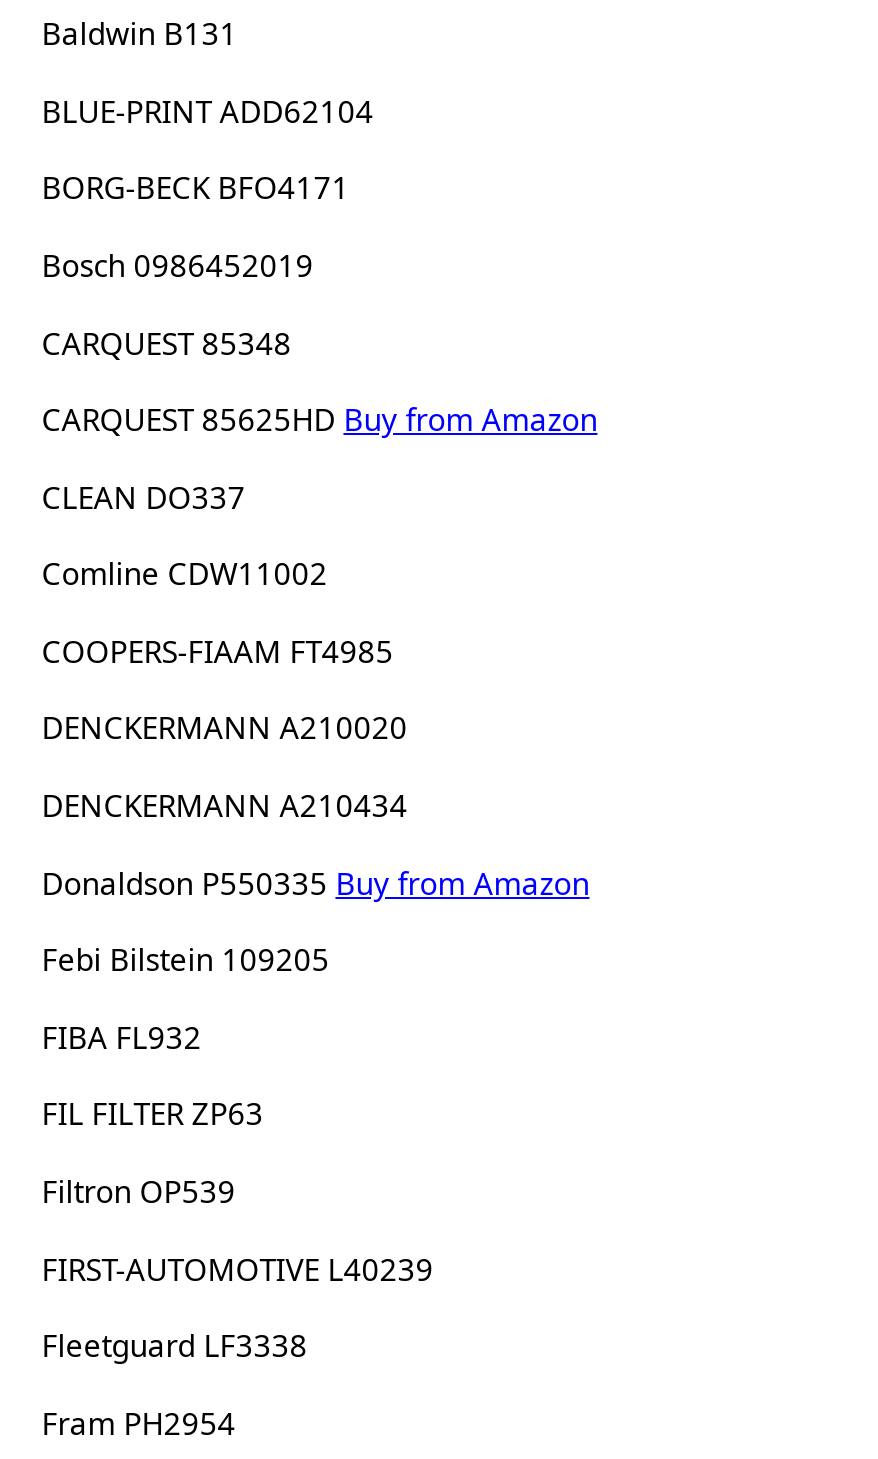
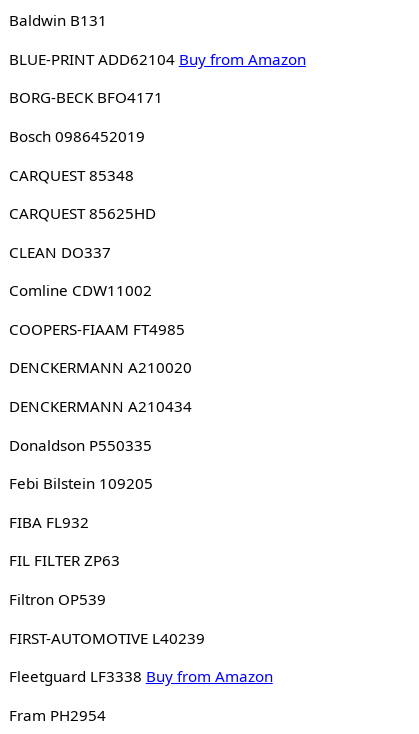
[41,90,373,130] BLUE-PRINT ADD62104 -> [9,49,306,69] BLUE-PRINT ADD62104 Buy from Amazon
[41,399,597,439] CARQUEST 85625HD Buy from Amazon -> [9,203,156,223] CARQUEST 85625HD
[41,862,589,902] Donaldson P550335 Buy from Amazon -> [9,435,152,455] Donaldson P550335
[41,1325,307,1365] Fleetguard LF3338 -> [9,666,273,686] Fleetguard LF3338 Buy from Amazon

